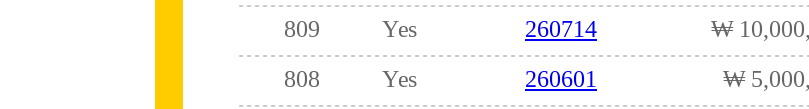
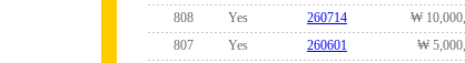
[284,15,320,43] 809 -> [173,10,193,25] 808
[284,65,320,93] 808 -> [173,38,193,53] 807

